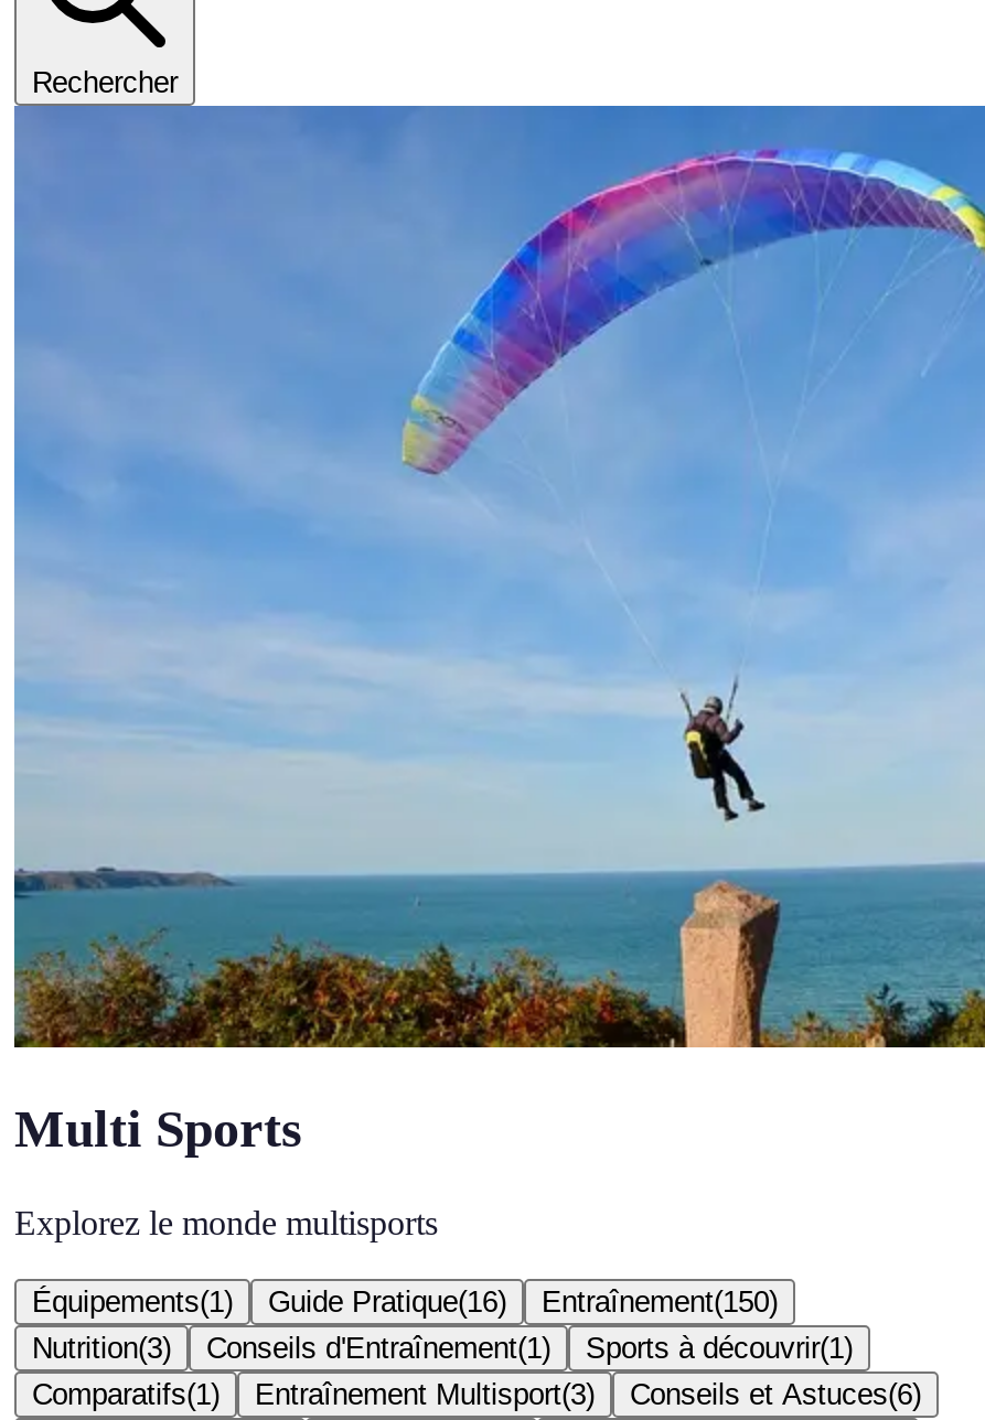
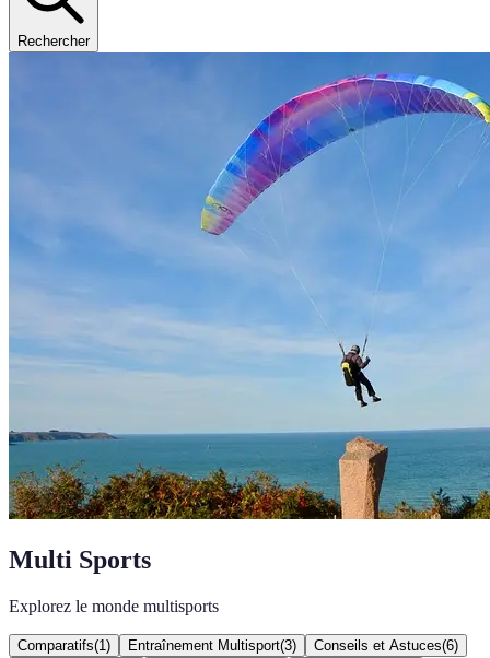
[32,1285,853,1364] Équipements(1) | Guide Pratique(16) | Entraînement(150) | Nutrition(3) | Conseils d'Entraînement(1) | Sports à découvrir(1) -> none

